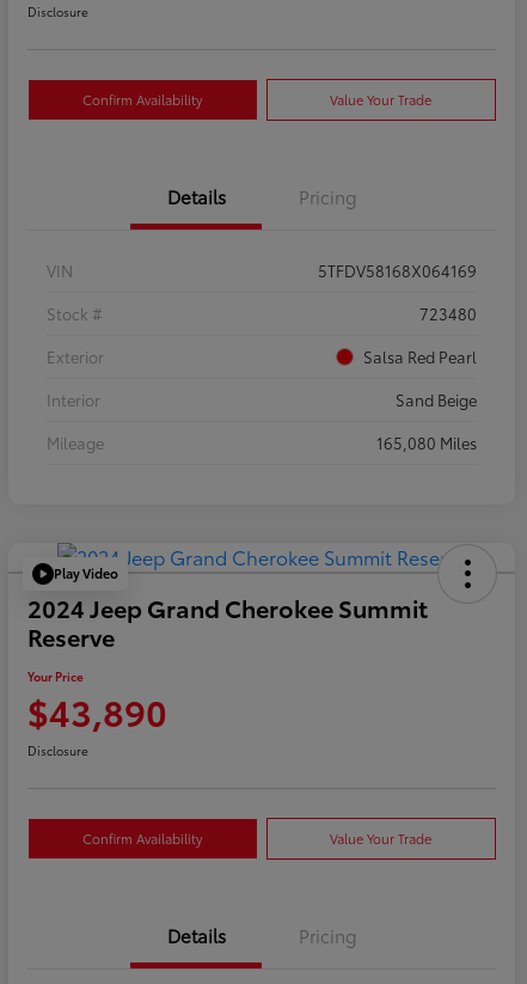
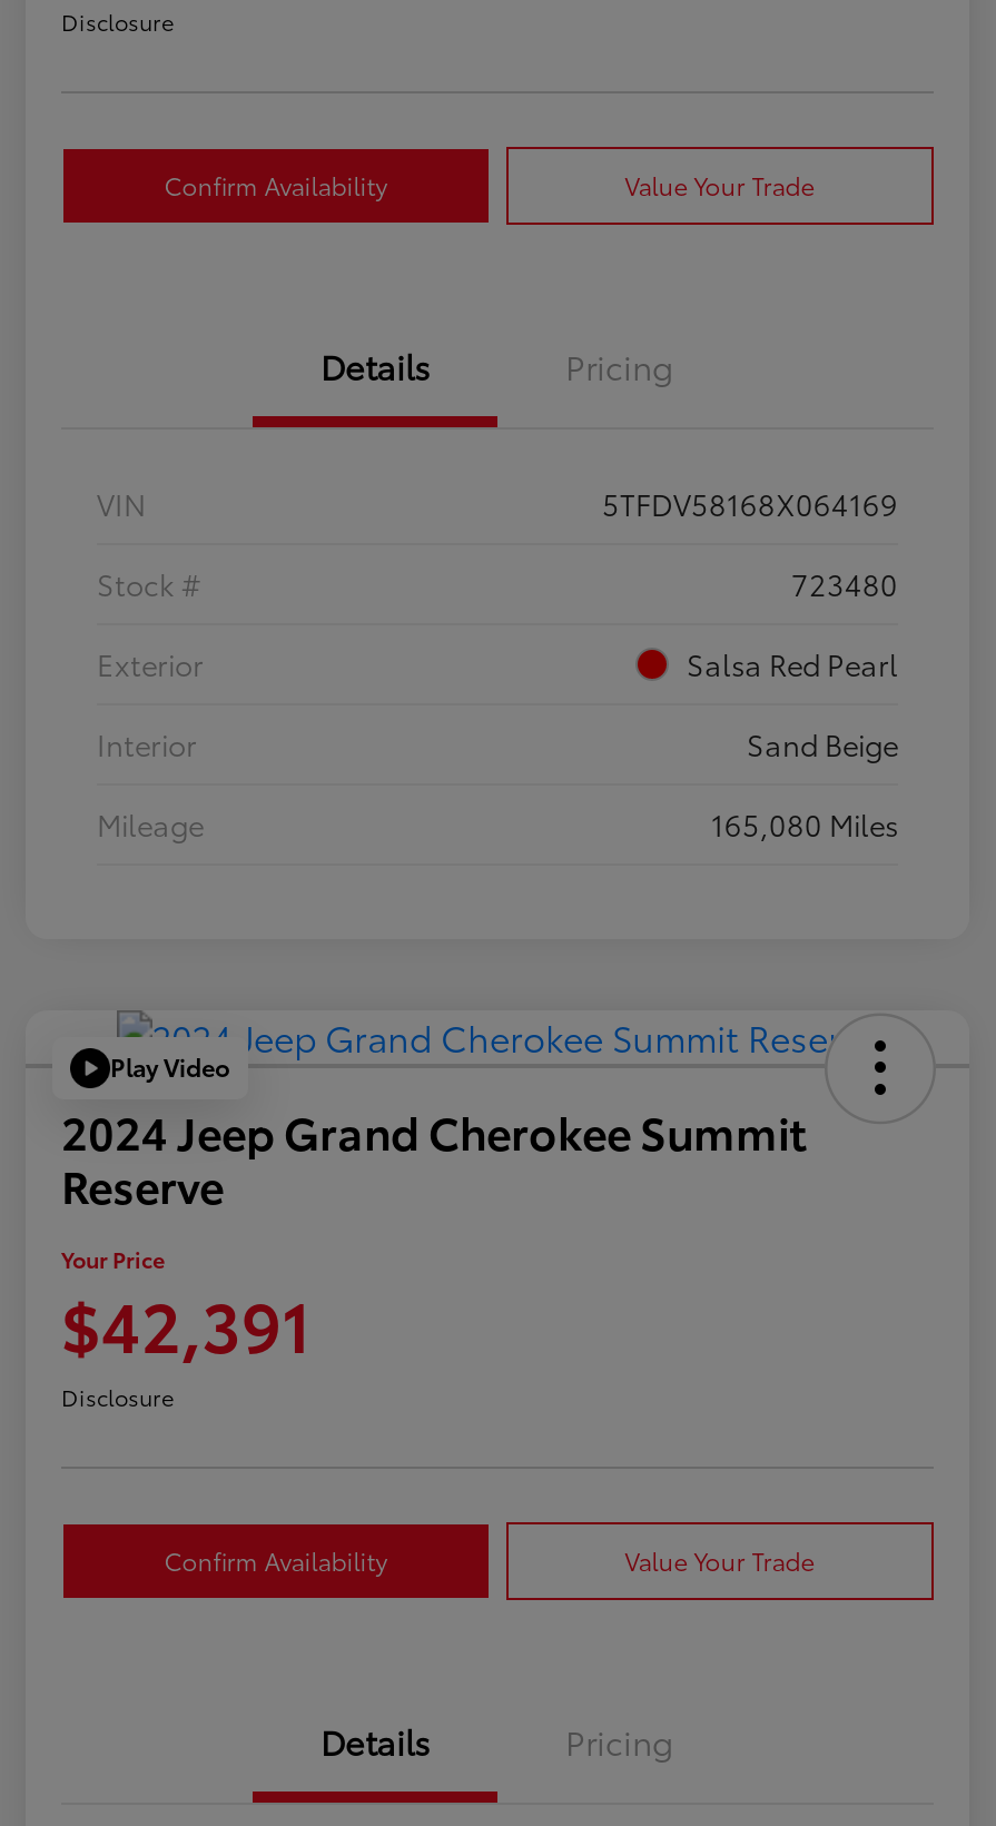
[27,685,167,736] $43,890 -> [61,1275,310,1370] $42,391

